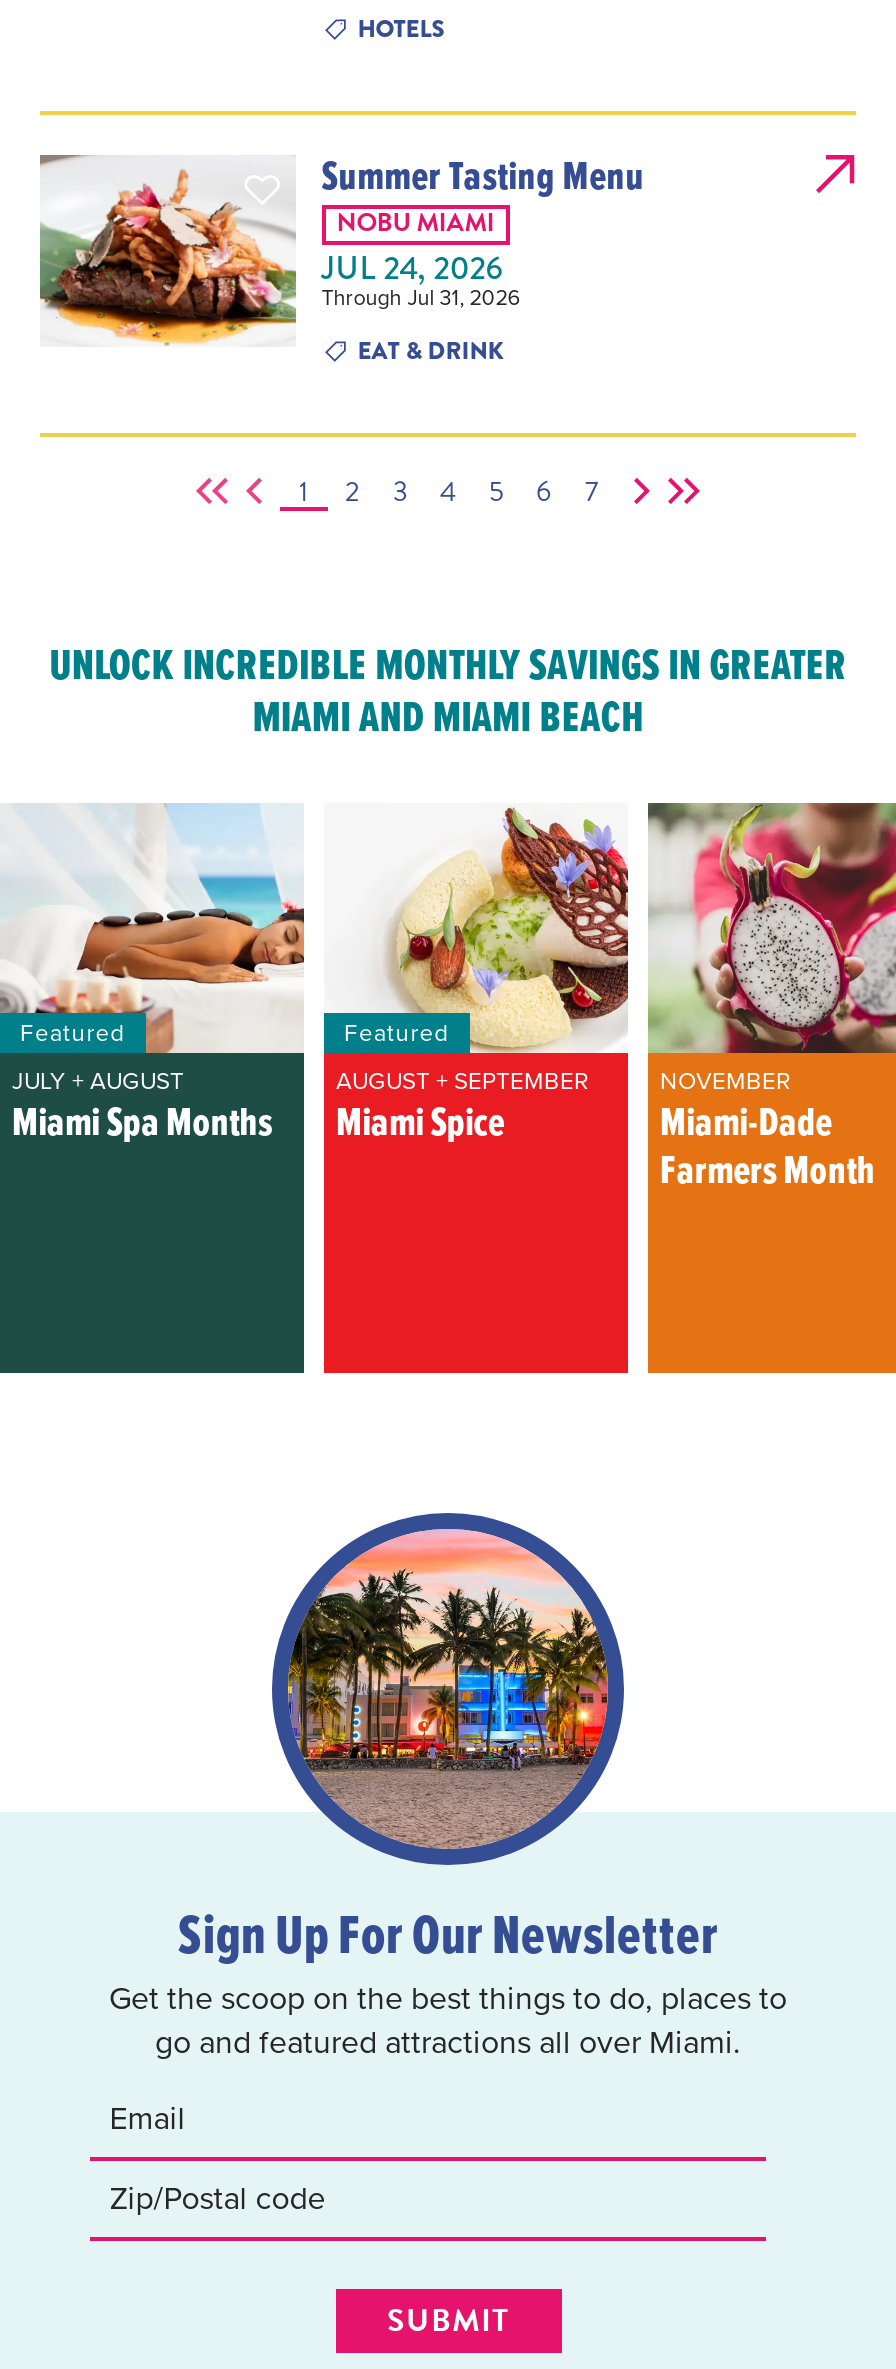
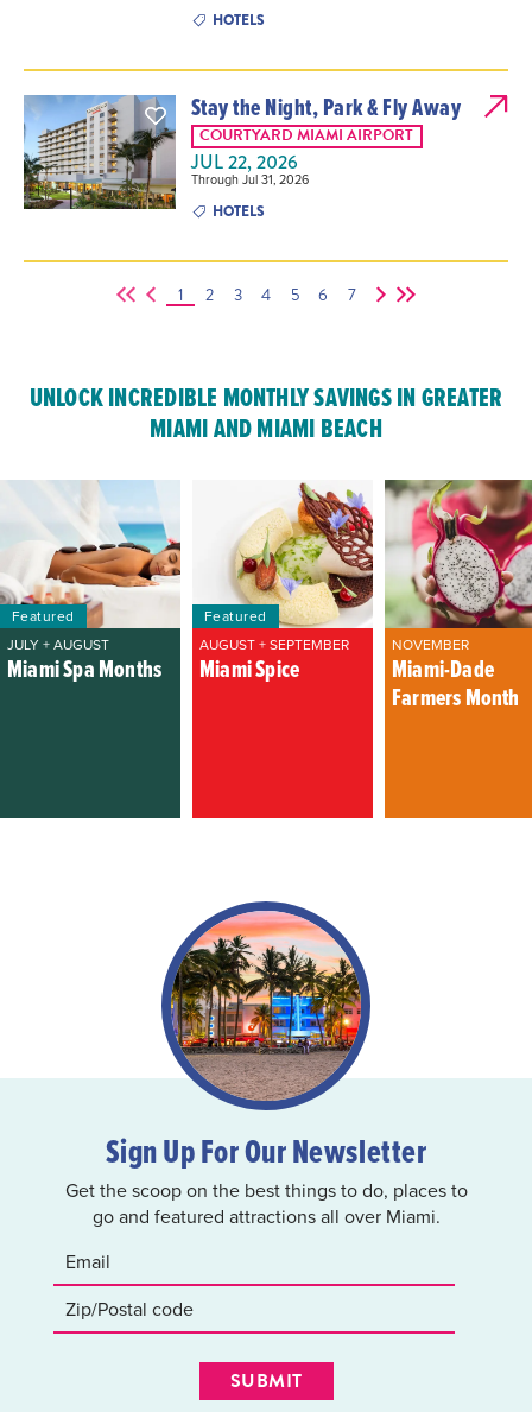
[38,146,645,347] [image] | Summer Tasting Menu | NOBU MIAMI | JUL 24, 2026 -> [23,90,461,210] [image] | Stay the Night, Park & Fly Away | COURTYARD MIAMI AIRPORT | JUL 22, 2026
[358,332,504,368] EAT & DRINK -> [212,200,265,221] HOTELS

